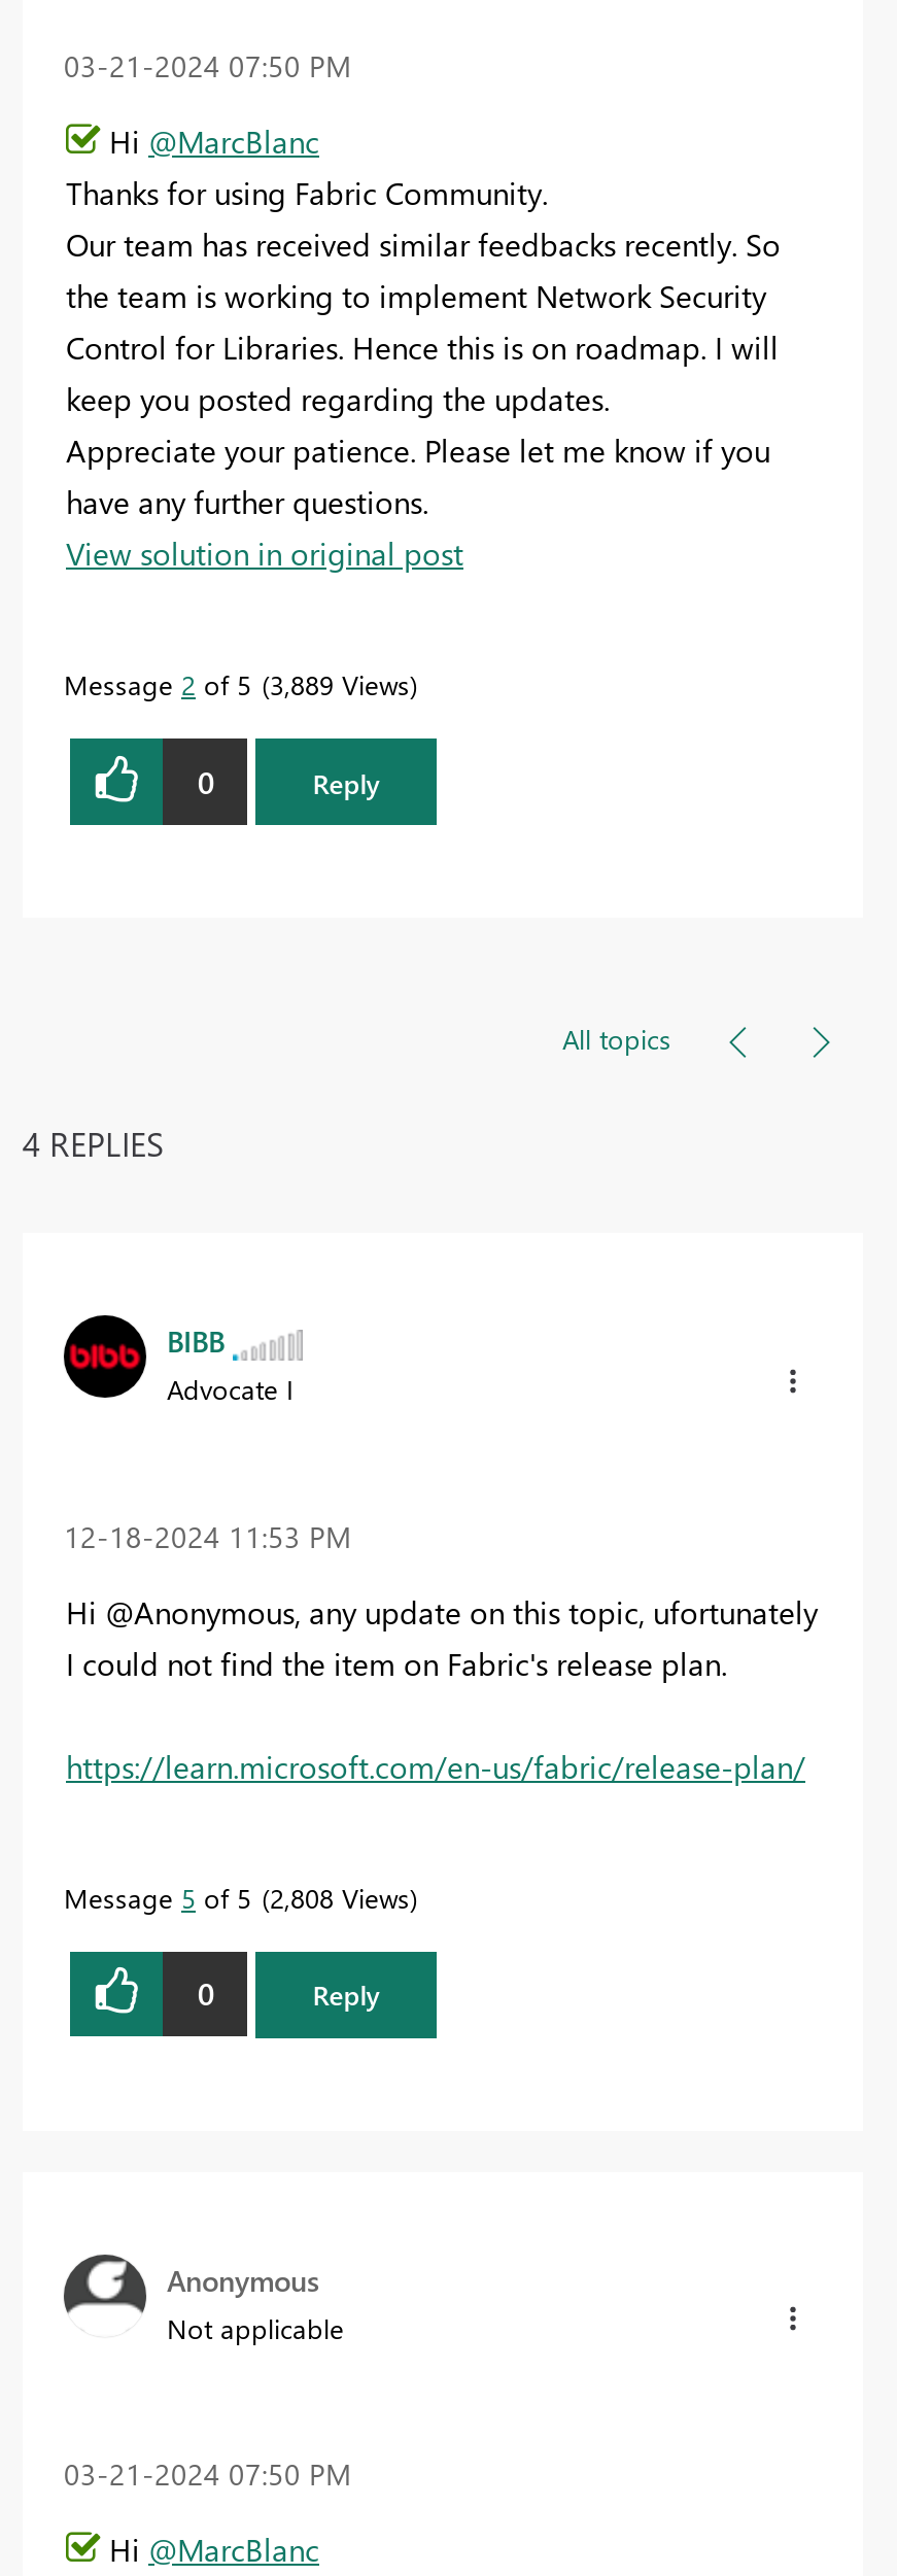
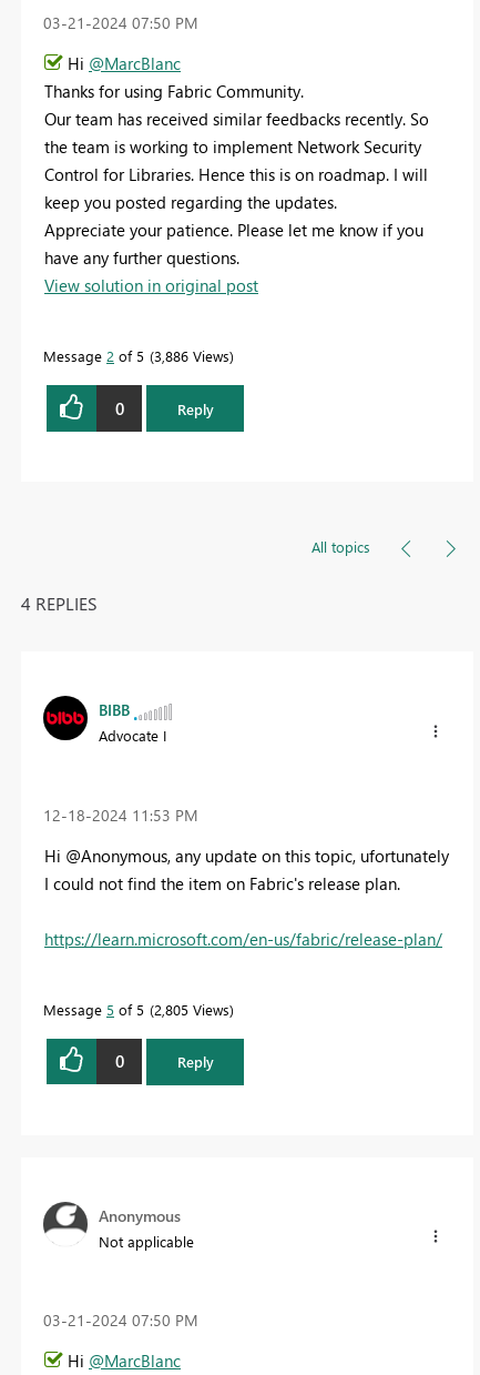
[64,667,410,702] Message 2 of 5 3,889 Views -> [43,346,229,365] Message 2 of 5 3,886 Views
[64,1879,410,1914] Message 5 of 5 2,808 Views -> [43,999,229,1018] Message 5 of 5 2,805 Views

